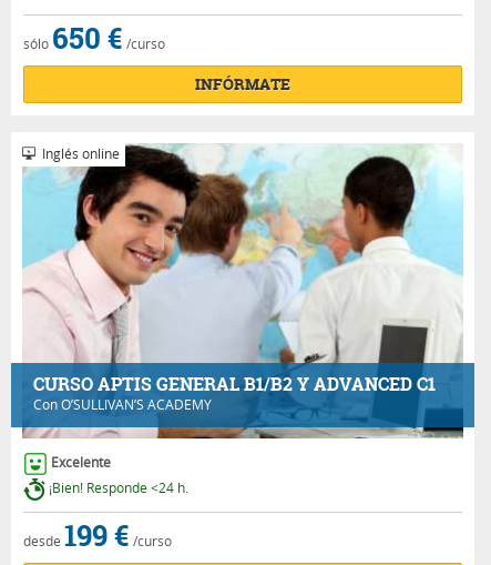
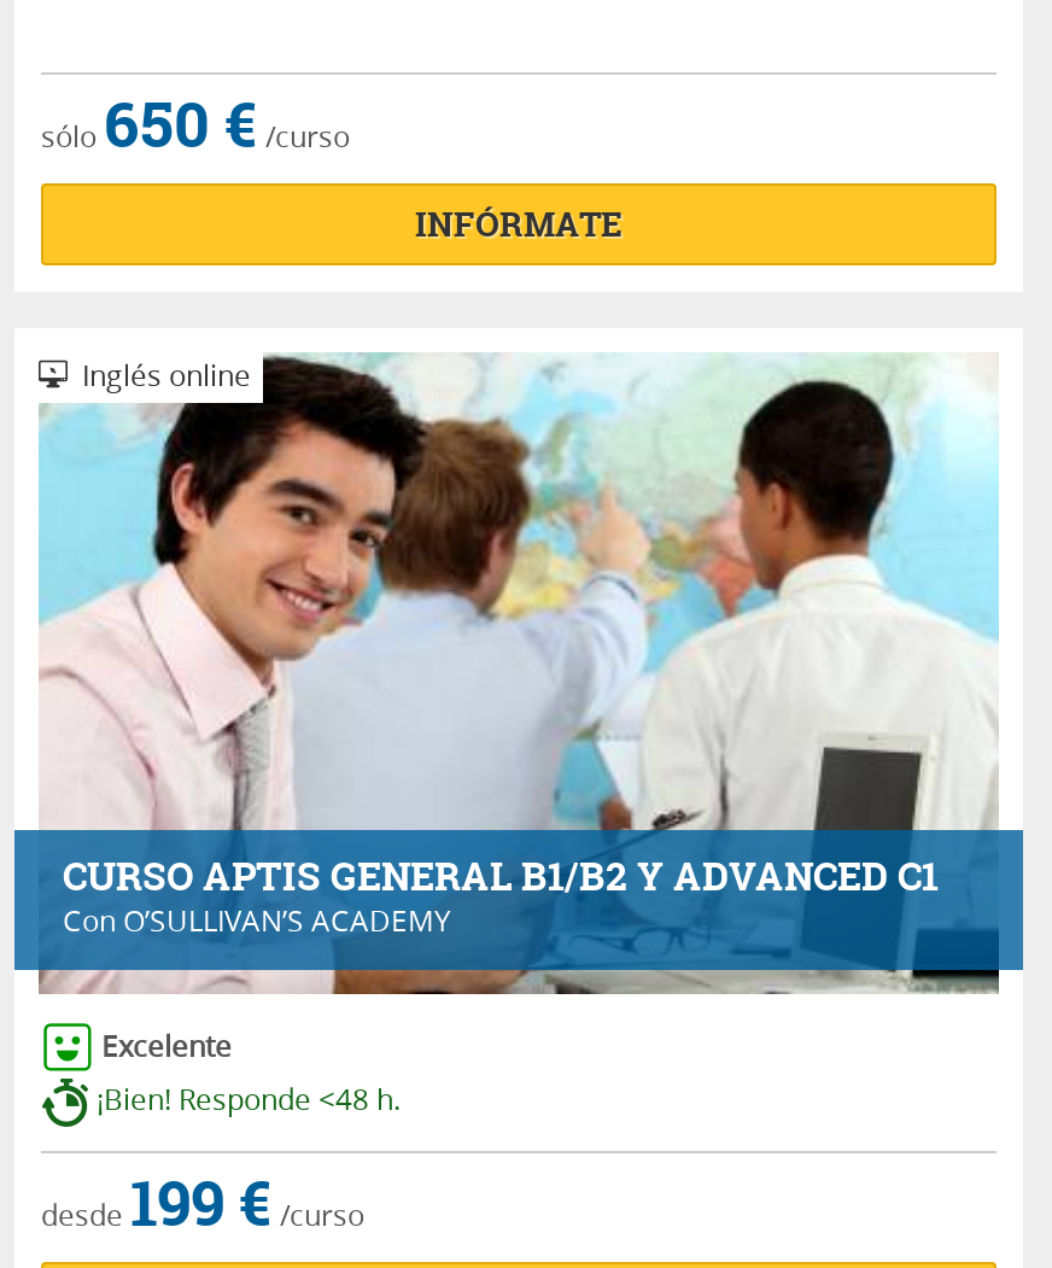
[49,478,188,496] ¡Bien! Responde <24 h. -> [97,1079,401,1118] ¡Bien! Responde <48 h.

